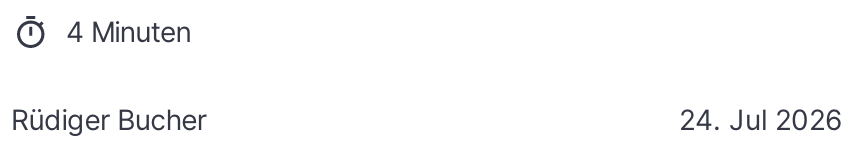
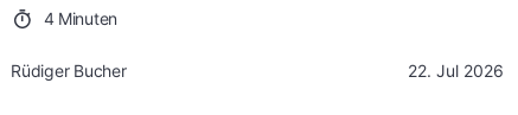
[679,102,843,136] 24. Jul 2026 -> [408,60,504,81] 22. Jul 2026

